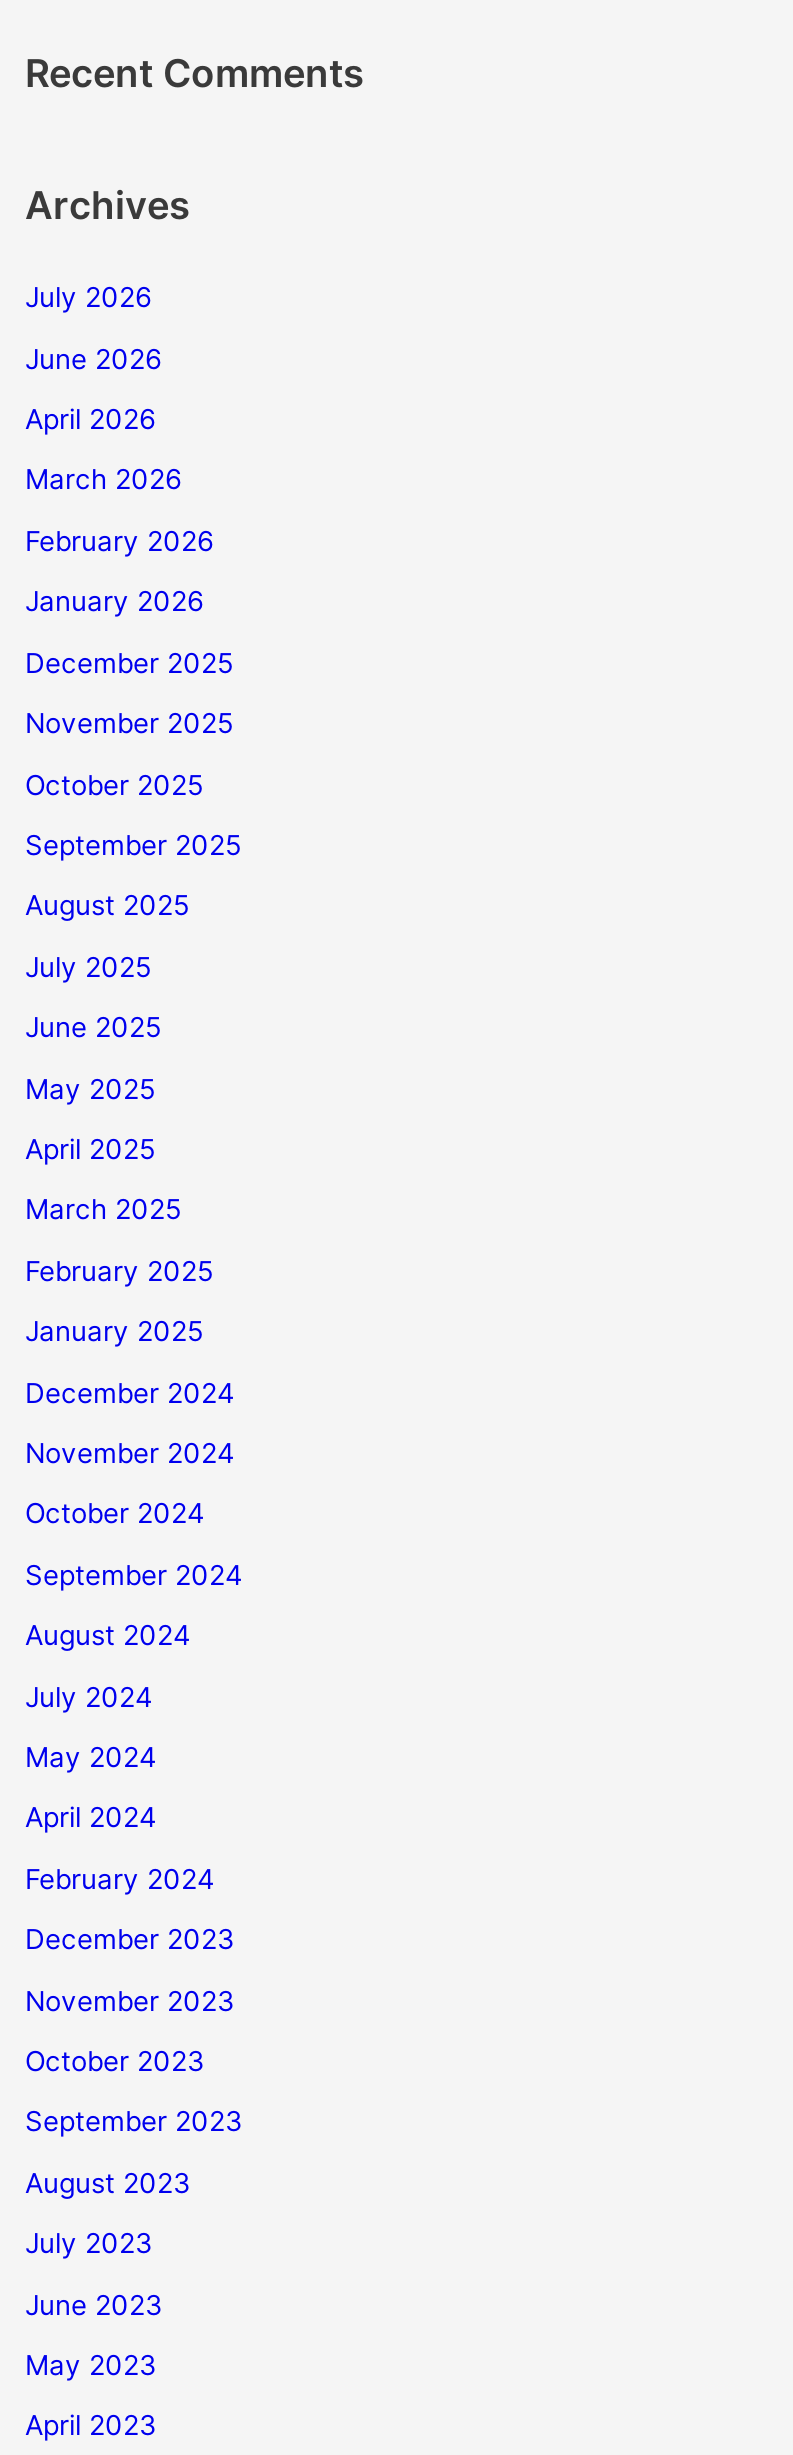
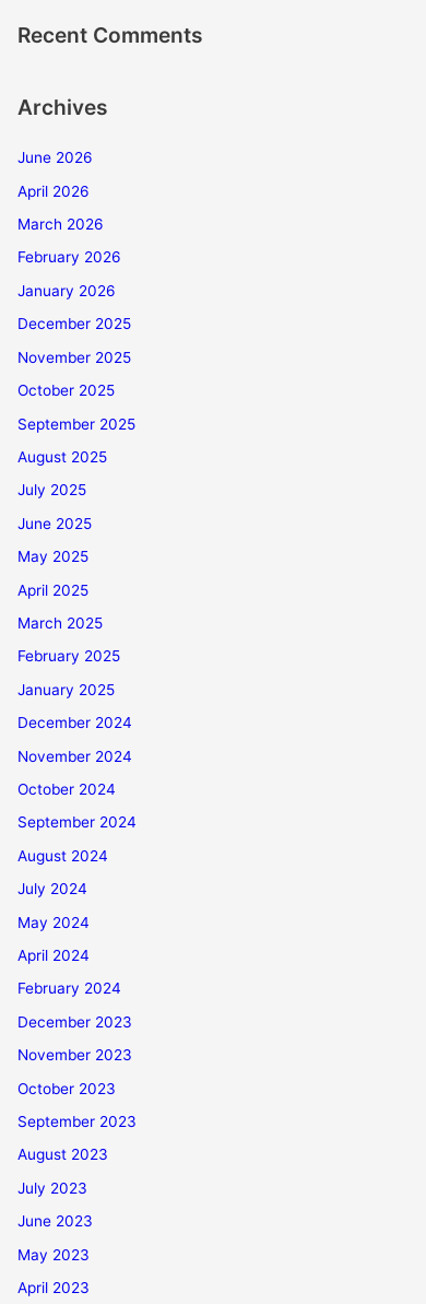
[25,281,153,313] July 2026 -> none

